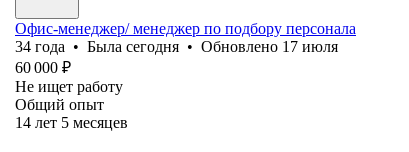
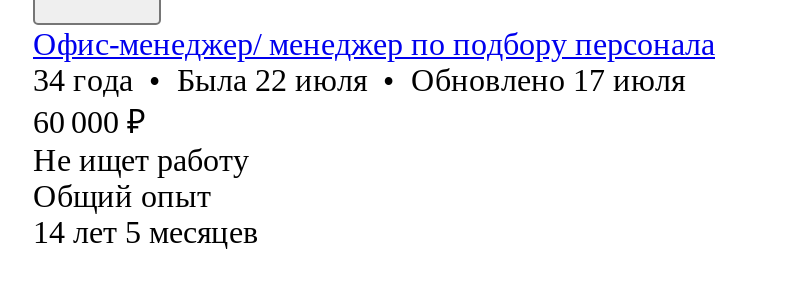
[15,38,338,55] 34 года • Была сегодня • Обновлено 17 июля -> [33,63,685,97] 34 года • Была 22 июля • Обновлено 17 июля

